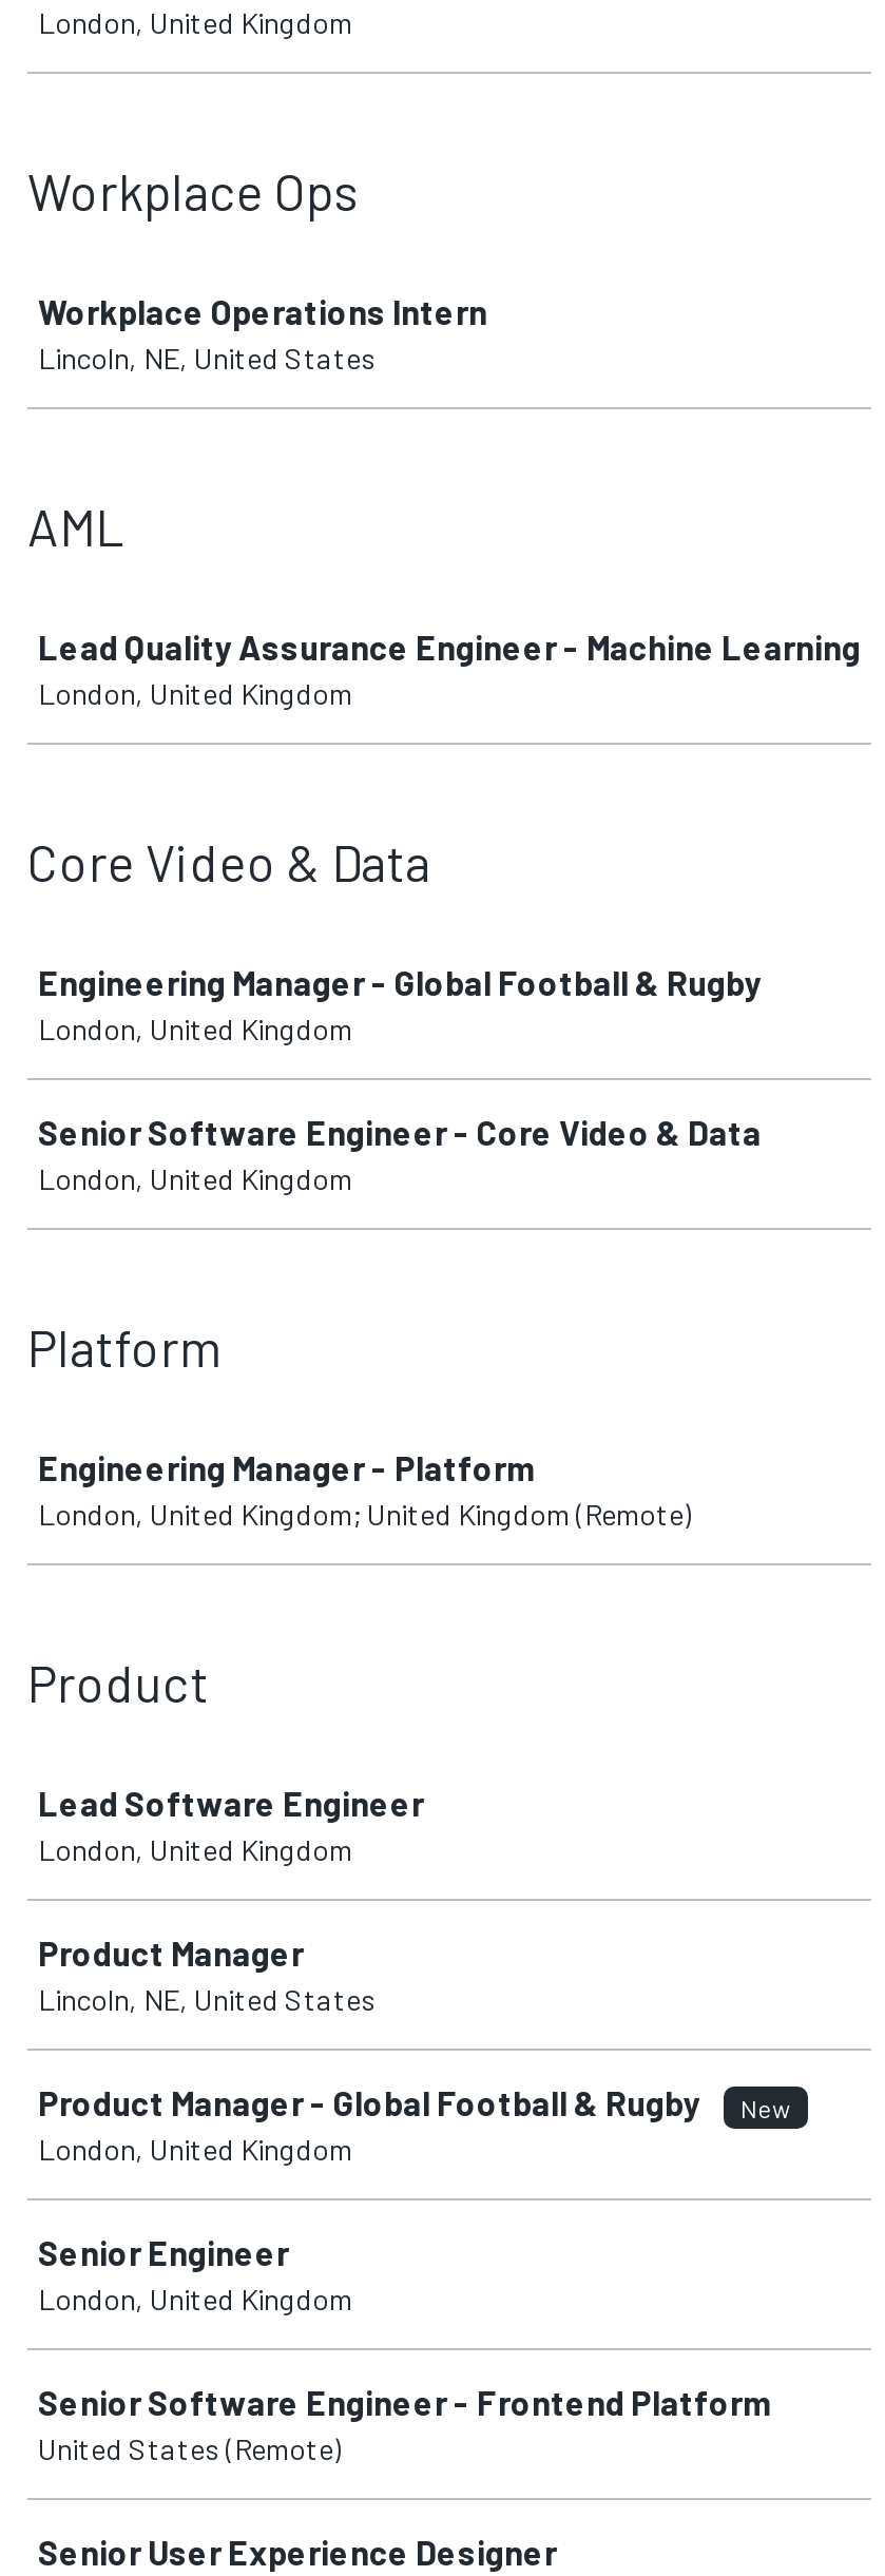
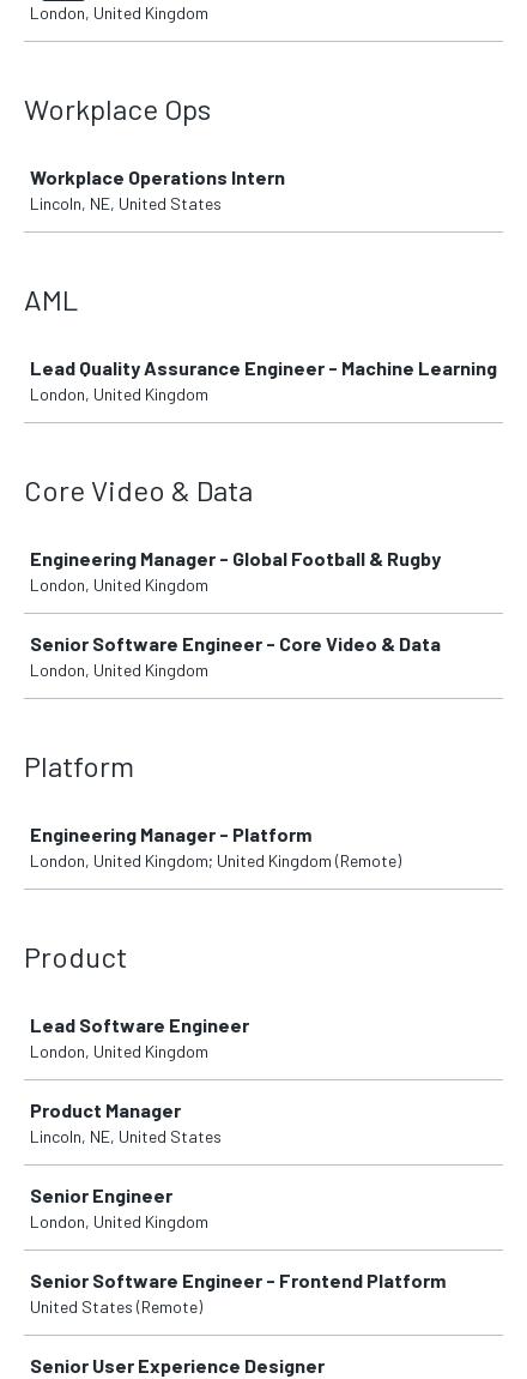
[38,2082,791,2167] Product Manager - Global Football & Rugby | New | London, United Kingdom -> none

